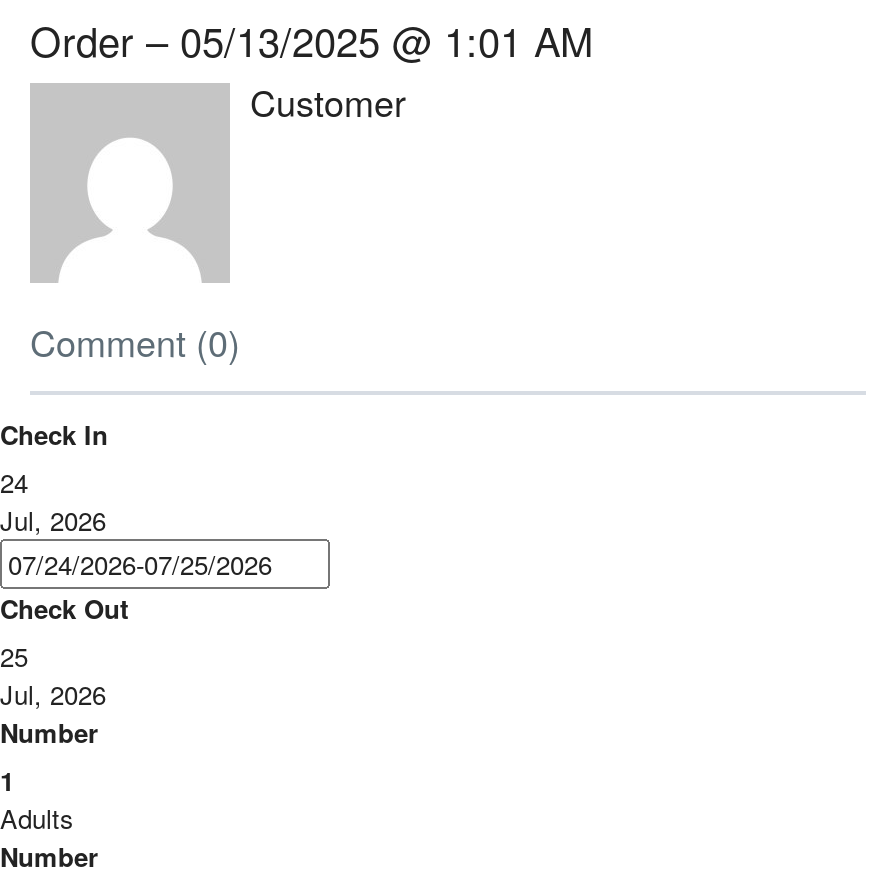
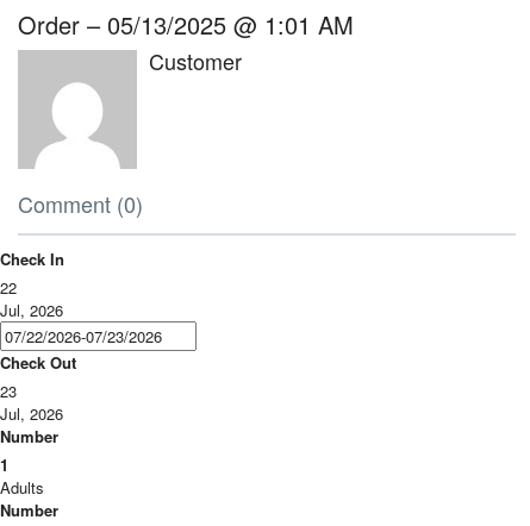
[0,463,28,501] 24 -> [0,276,17,299] 22
[0,637,28,675] 25 -> [0,380,17,402] 23

